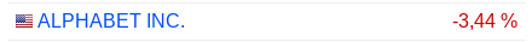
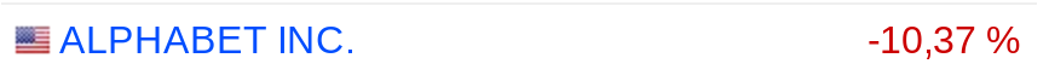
[452,11,517,32] -3,44 % -> [868,19,1020,60] -10,37 %

